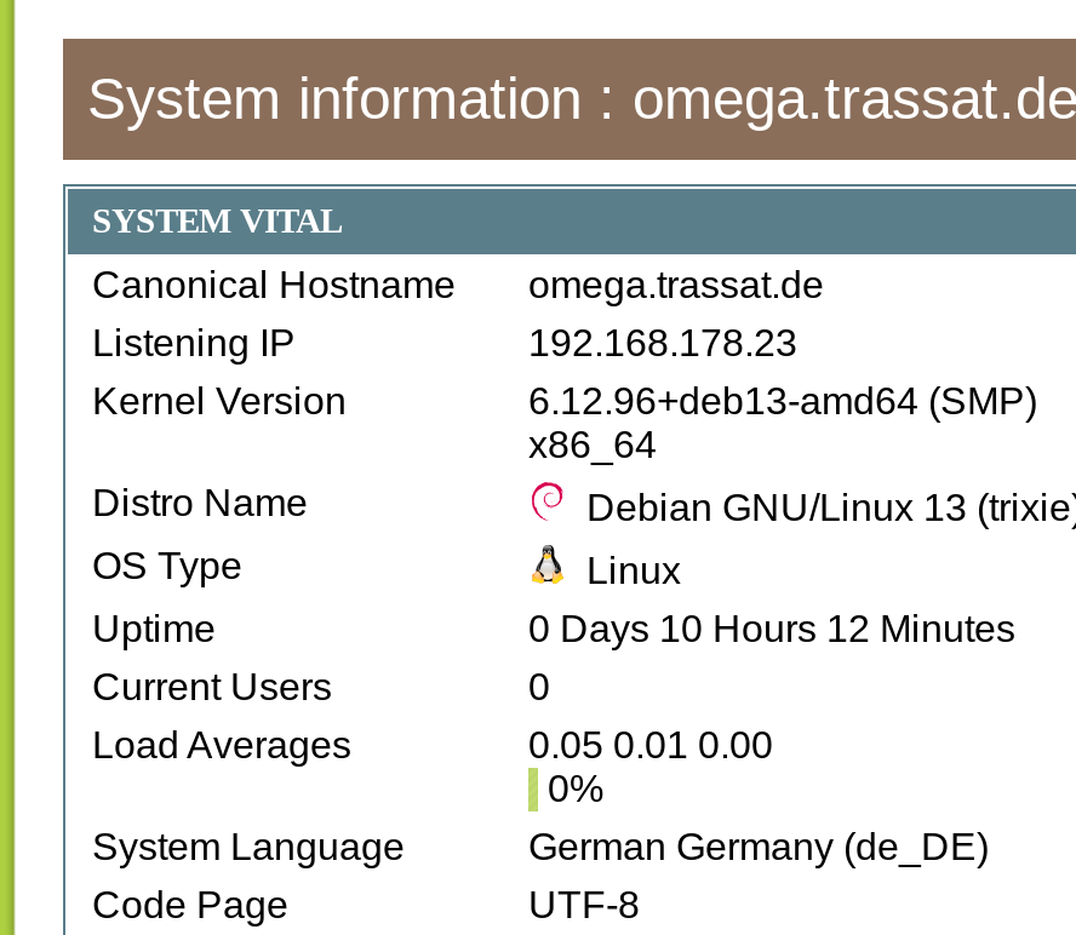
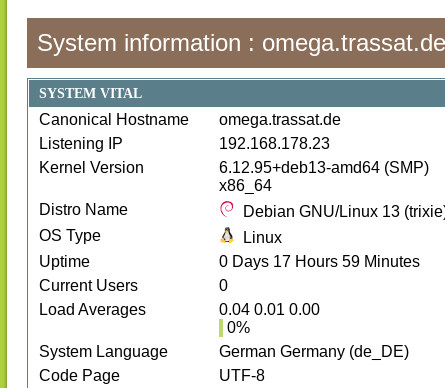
[528,380,1037,421] 6.12.96+deb13-amd64 (SMP) -> [219,159,429,176] 6.12.95+deb13-amd64 (SMP)
[528,608,1015,649] 0 Days 10 Hours 12 Minutes -> [219,253,420,270] 0 Days 17 Hours 59 Minutes
[528,724,773,765] 0.05 0.01 0.00 -> [219,301,320,318] 0.04 0.01 0.00

